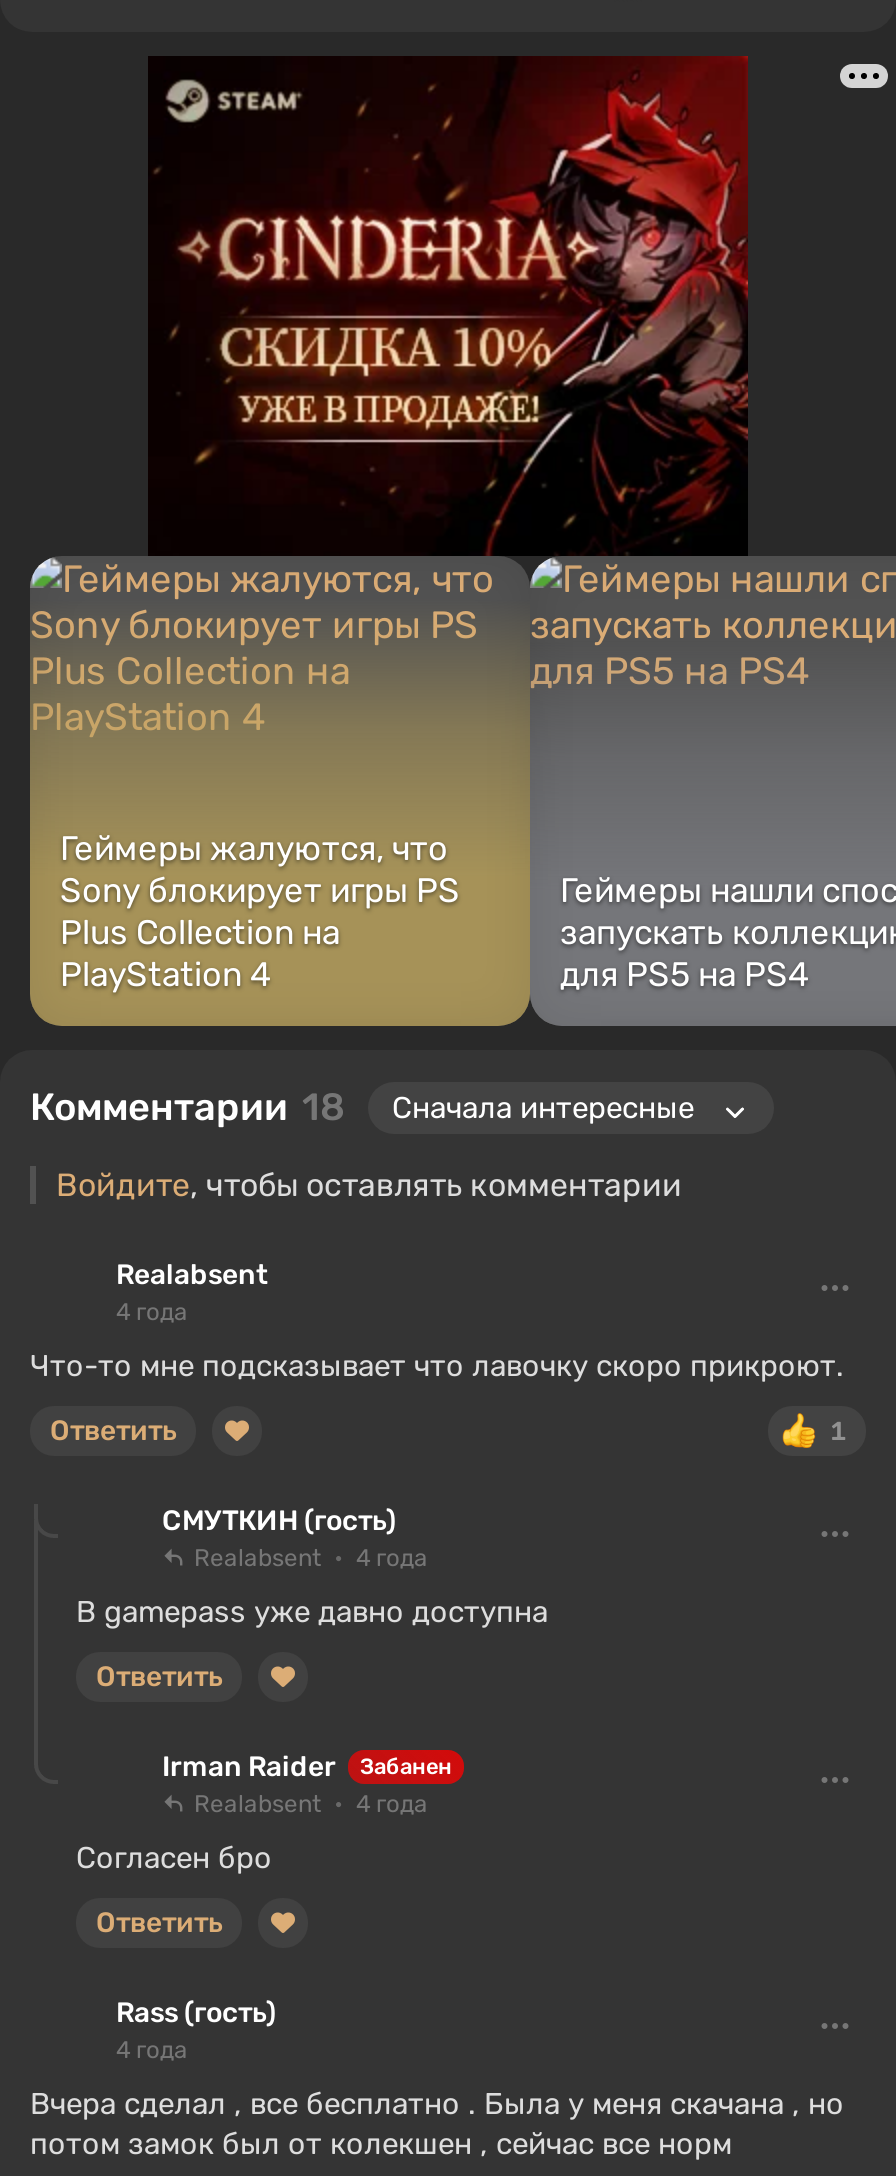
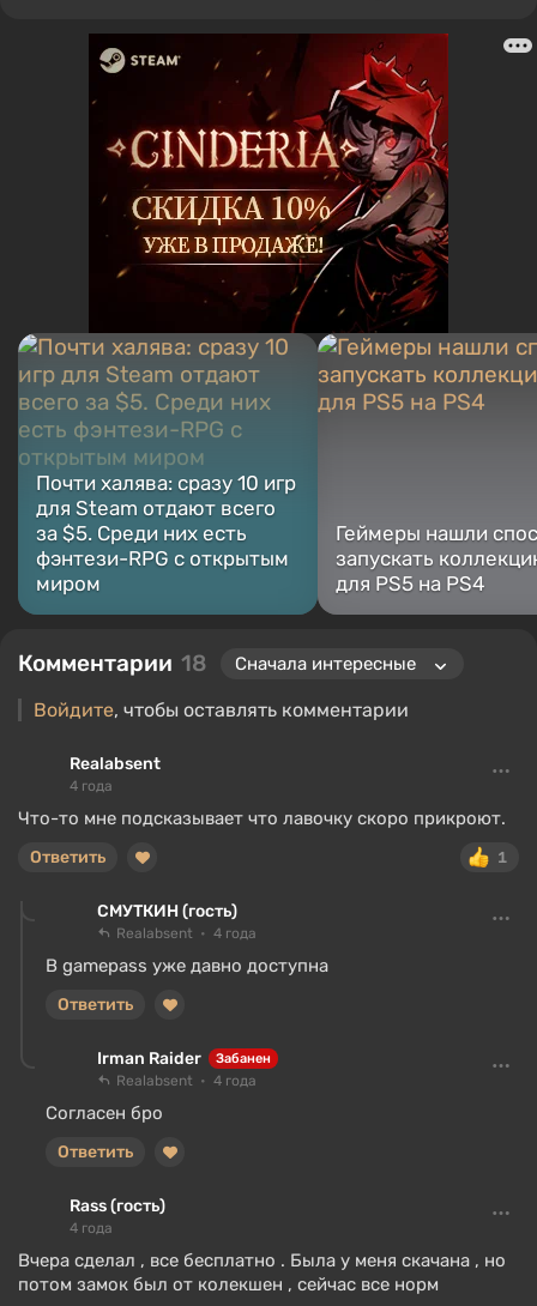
[28,564,530,1028] [image] | Геймеры жалуются, что | Sony блокирует игры PS | Plus Collection на | PlayStation 4 -> [18,338,318,615] [image] | Почти халява: сразу 10 игр | для Steam отдают всего | за $5. Среди них есть | фэнтези-RPG с открытым | миром

